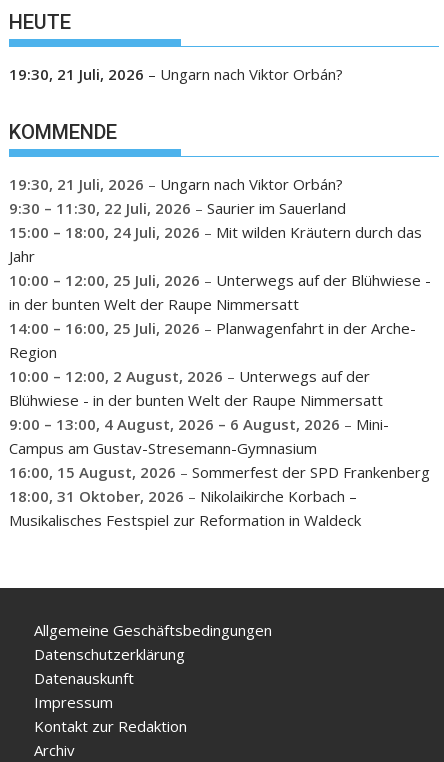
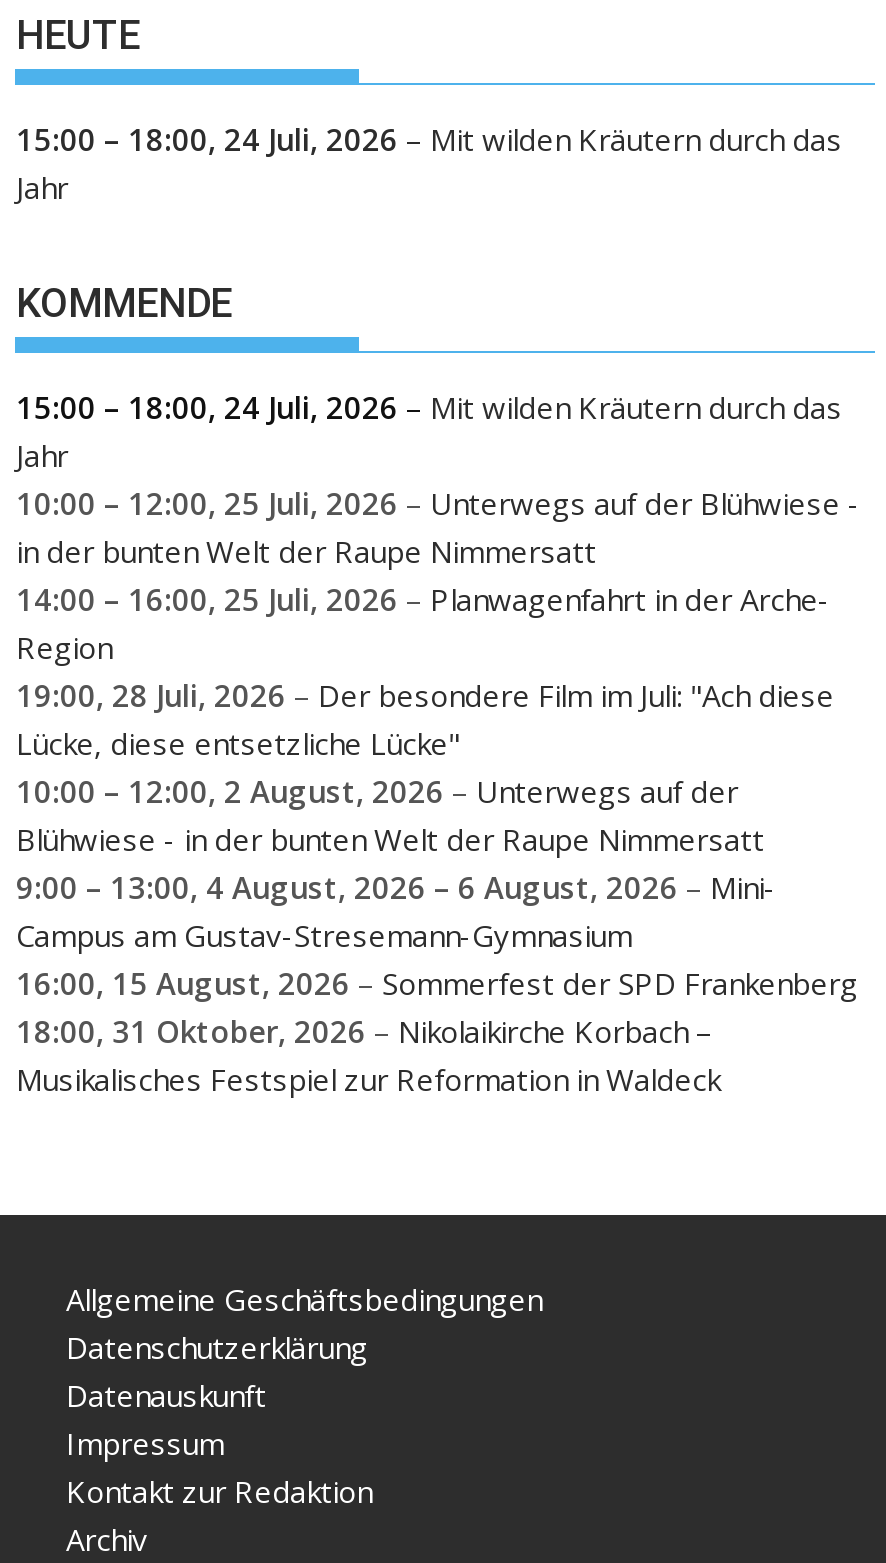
[9,64,343,84] 19:30, 21 Juli, 2026 – Ungarn nach Viktor Orbán? -> [16,118,842,206] 15:00 – 18:00, 24 Juli, 2026 – Mit wilden Kräutern durch das | Jahr
[9,174,346,218] 19:30, 21 Juli, 2026 – Ungarn nach Viktor Orbán? | 9:30 – 11:30, 22 Juli, 2026 – Saurier im Sauerland -> none
moved [9,222,431,362] -> [16,387,860,667]: 15:00 – 18:00, 24 Juli, 2026 – Mit wilden Kräutern durch das | Jahr | 10:00 – 12:00, 25 Juli, 2026 – Unterwegs auf der Blühwiese - | in der bunten Welt der Raupe Nimmersatt | 14:00 – 16:00, 25 Juli, 2026 – Planwagenfahrt in der Arche- | Region
none -> [16,675,834,763] 19:00, 28 Juli, 2026 – Der besondere Film im Juli: "Ach diese | Lücke, diese entsetzliche Lücke"

